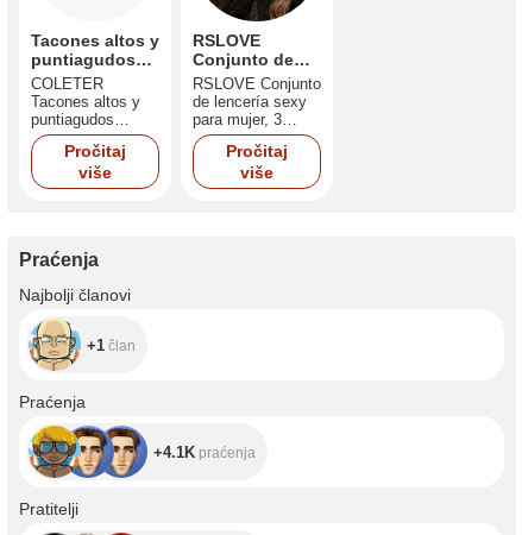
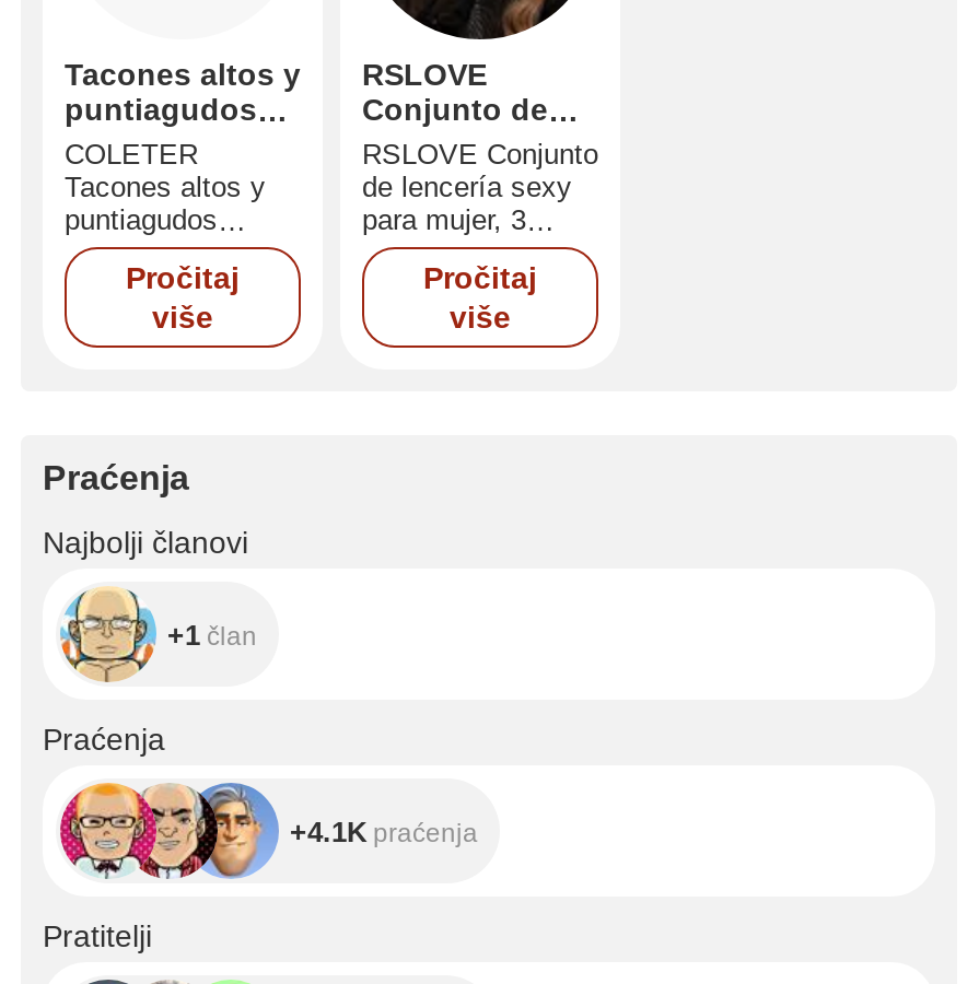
[27,424,147,479] [image] -> [58,783,279,879] [image]

